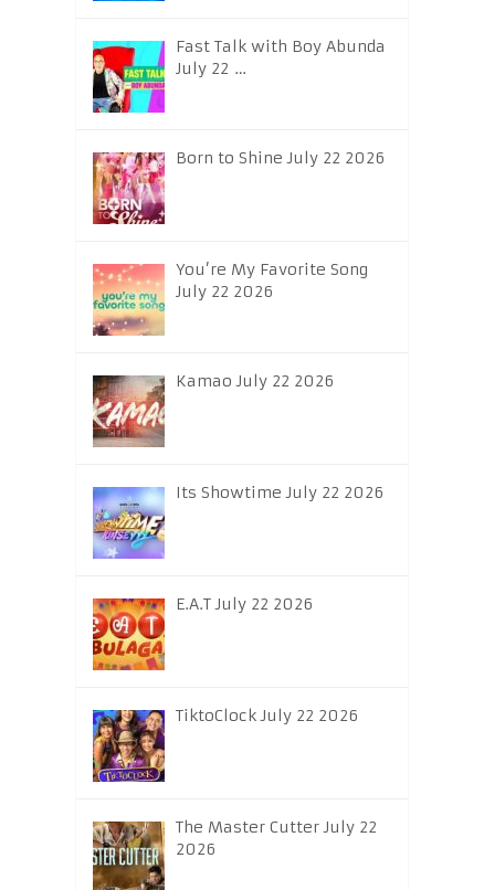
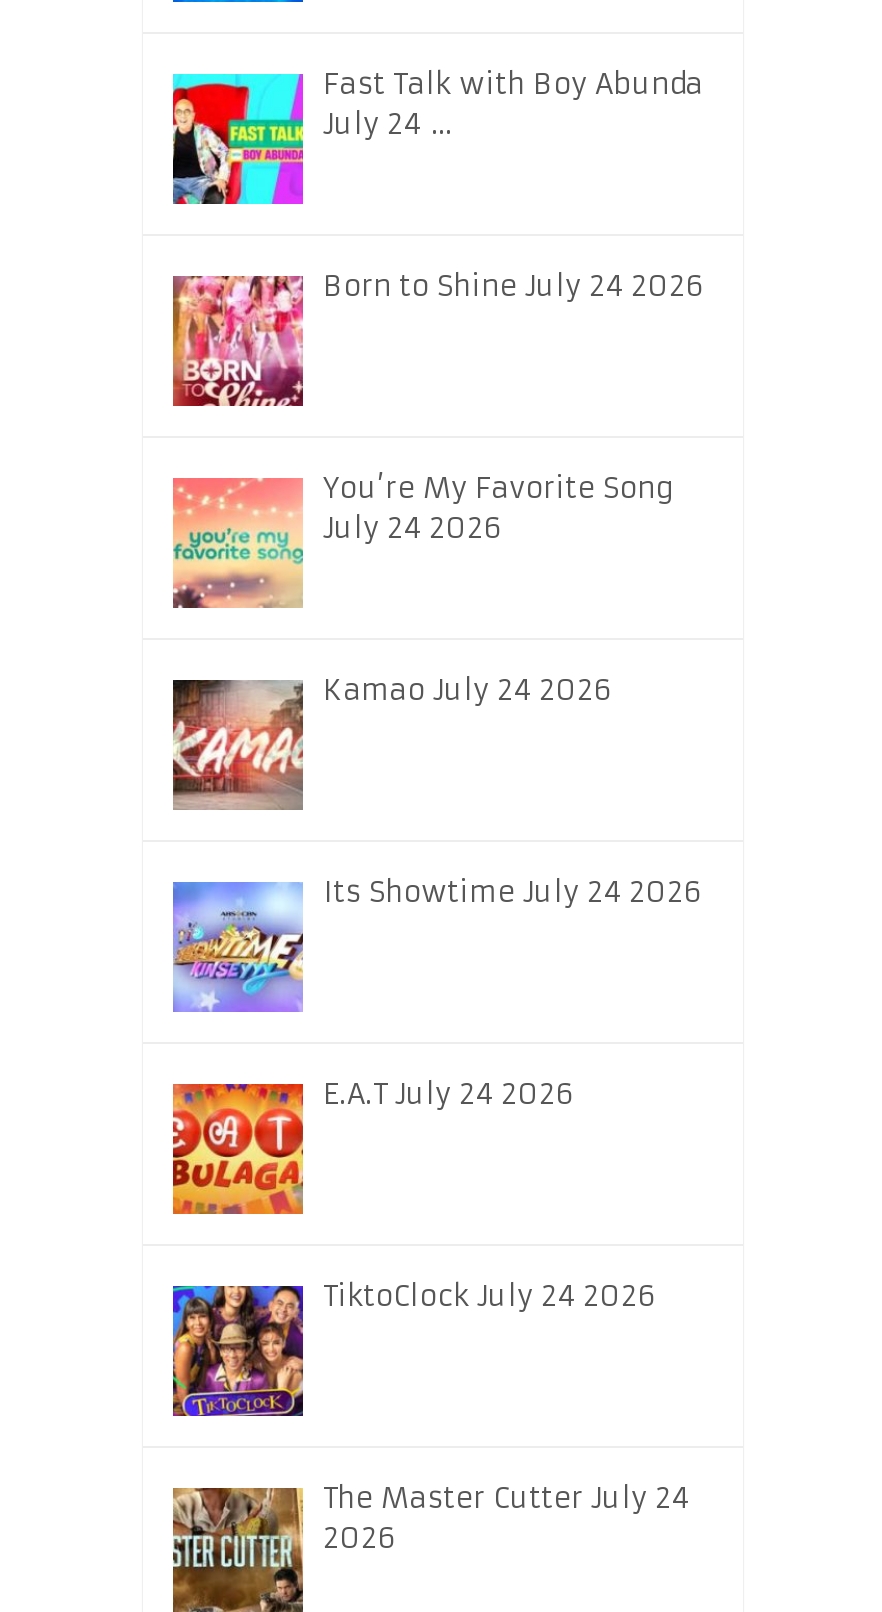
[176,59,246,79] July 22 … -> [323,107,453,143] July 24 …
[176,148,385,168] Born to Shine July 22 2026 -> [323,269,703,305] Born to Shine July 24 2026
[176,282,273,302] July 22 2026 -> [323,511,501,547] July 24 2026
[176,371,334,391] Kamao July 22 2026 -> [323,673,611,709] Kamao July 24 2026
[176,483,383,503] Its Showtime July 22 2026 -> [323,875,701,911] Its Showtime July 24 2026
[176,595,313,614] E.A.T July 22 2026 -> [323,1077,573,1113] E.A.T July 24 2026
[176,706,358,726] TiktoClock July 22 2026 -> [323,1279,655,1315] TiktoClock July 24 2026
[176,818,377,837] The Master Cutter July 22 -> [323,1481,689,1517] The Master Cutter July 24

